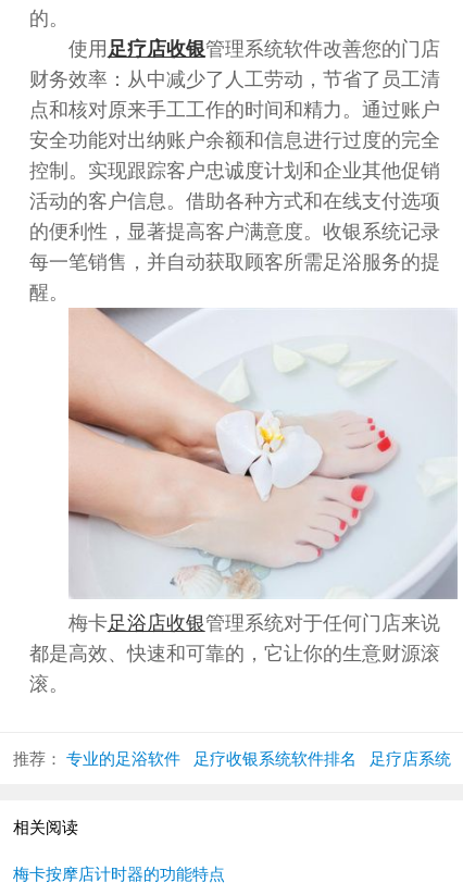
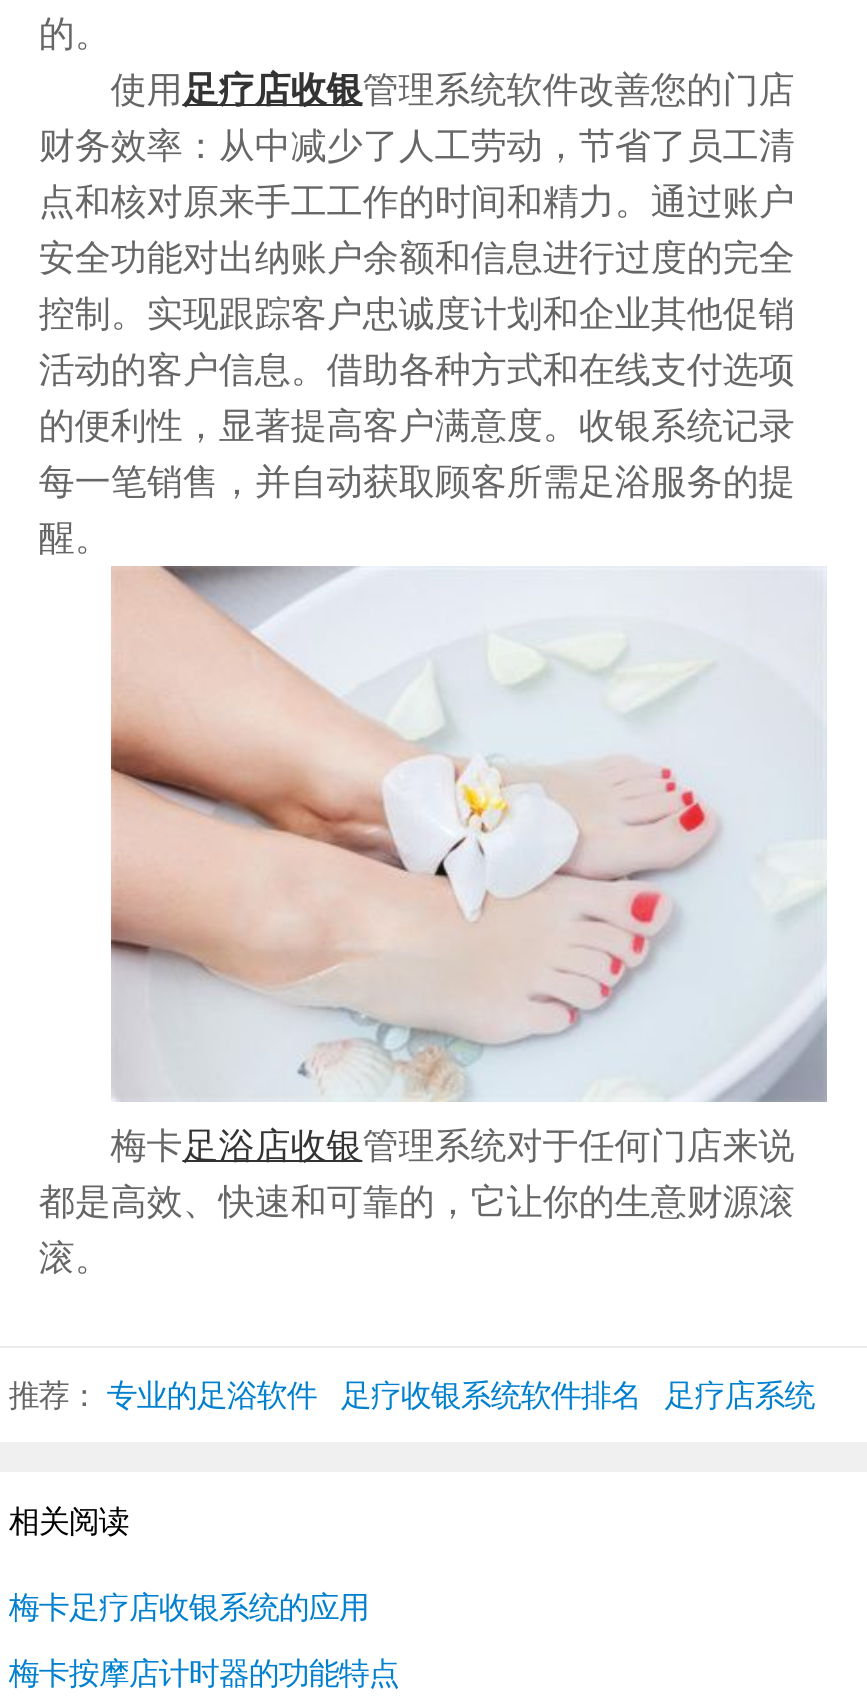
none -> [9,1590,369,1624] 梅卡足疗店收银系统的应用

